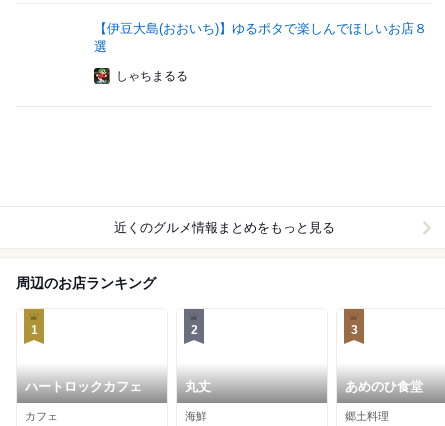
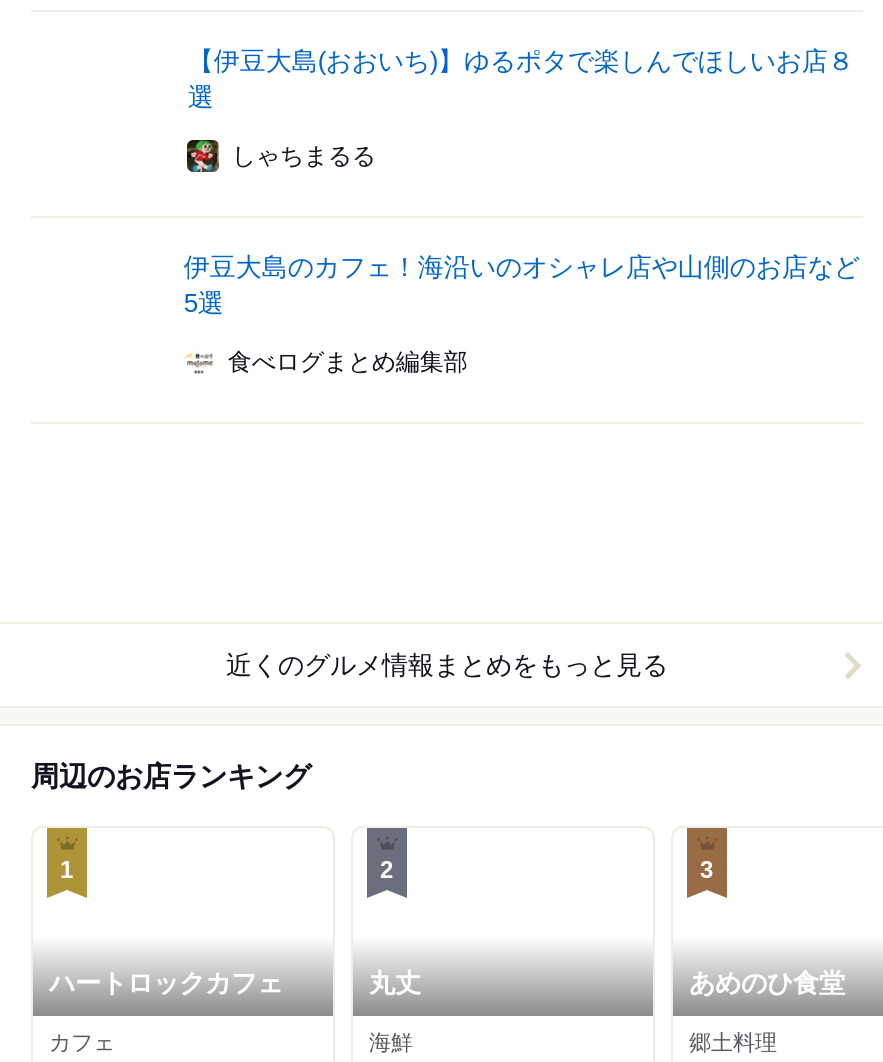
none -> [184,253,860,377] 伊豆大島のカフェ！海沿いのオシャレ店や山側のお店など | 5選 | 食べログまとめ編集部

